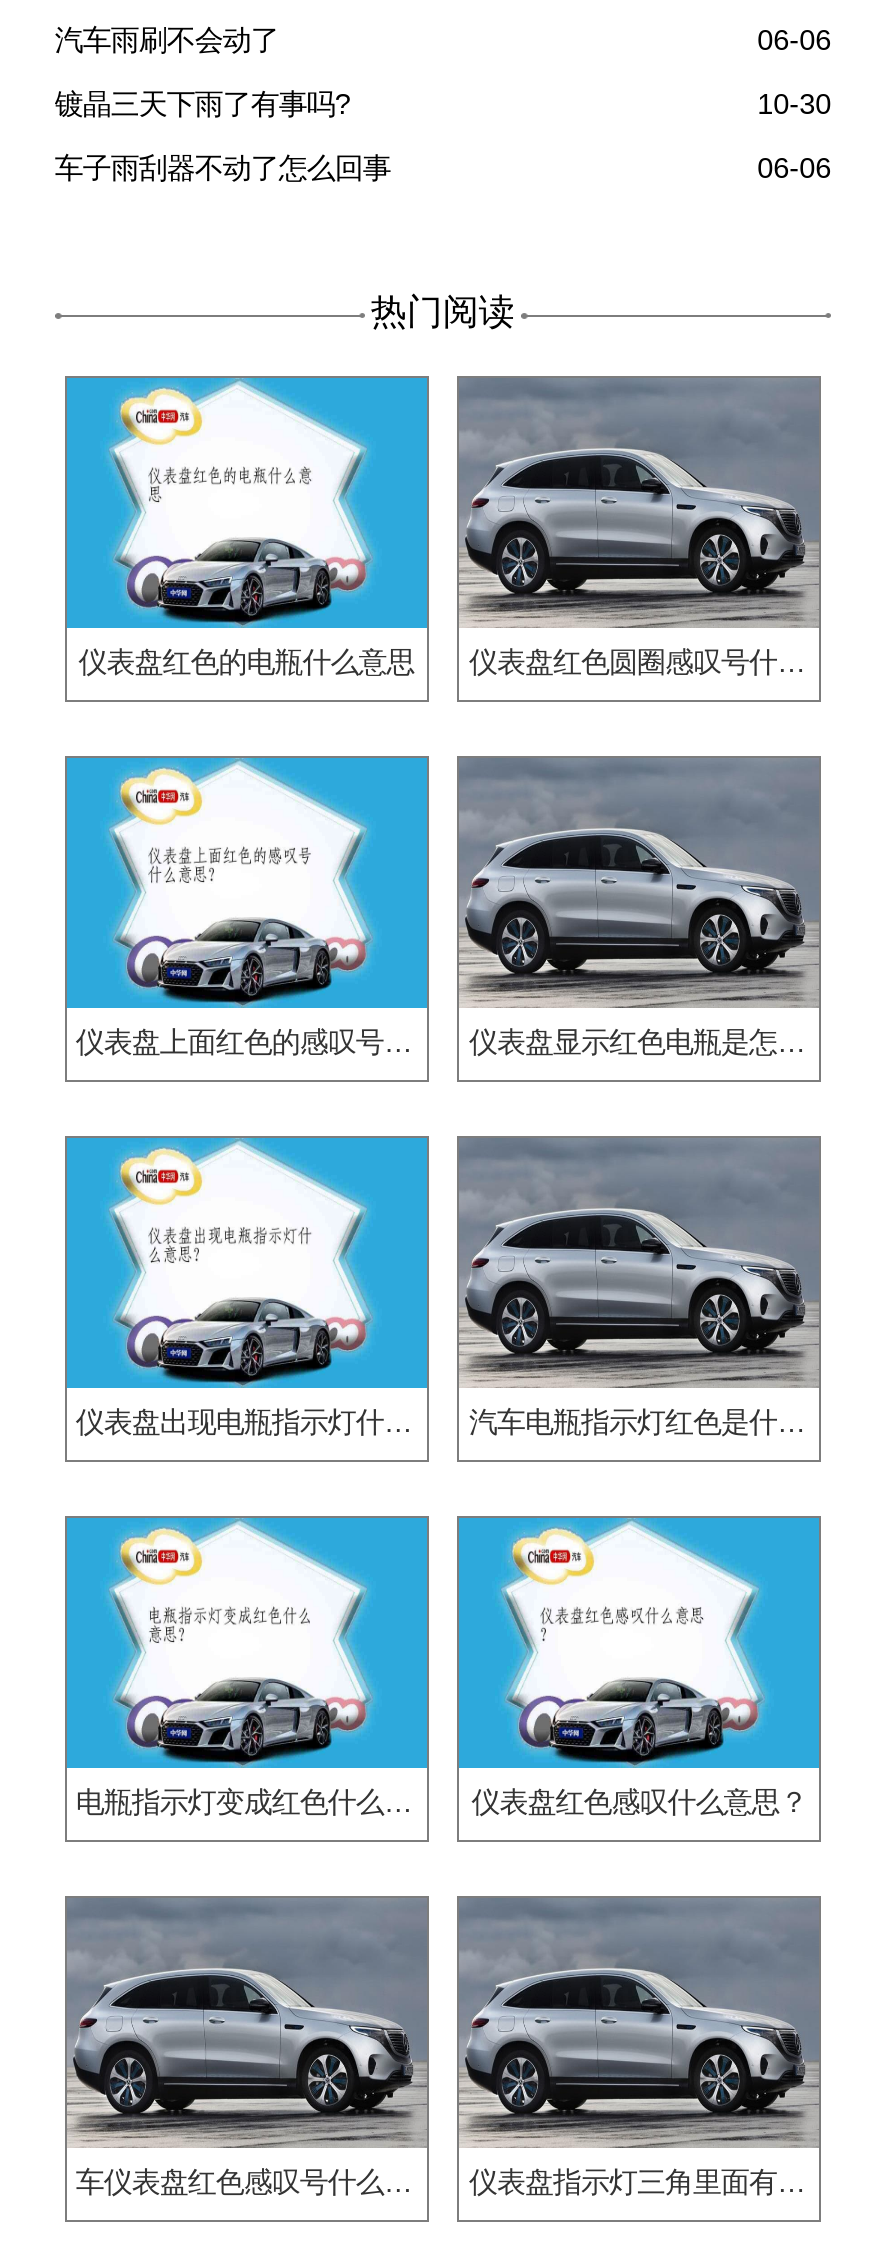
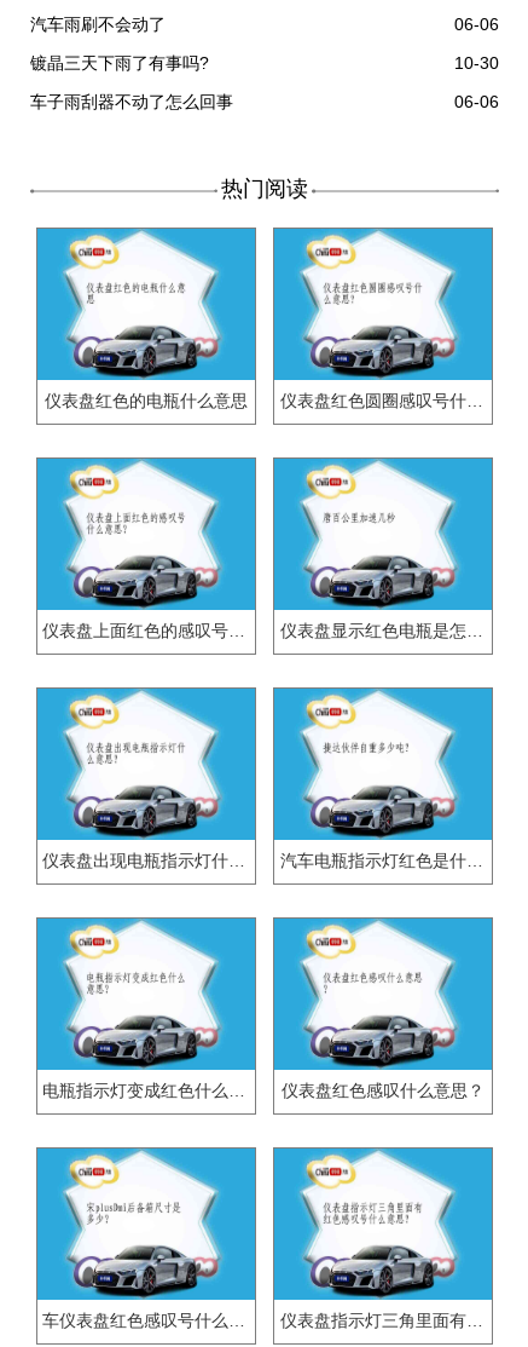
[457,378,821,630] [image] -> [273,229,493,381] [image]
[457,758,821,1010] [image] -> [273,459,493,611] [image]
[457,1138,821,1390] [image] -> [273,689,493,841] [image]
[65,1898,429,2150] [image] -> [36,1149,256,1301] [image]
[457,1898,821,2150] [image] -> [273,1149,493,1301] [image]

